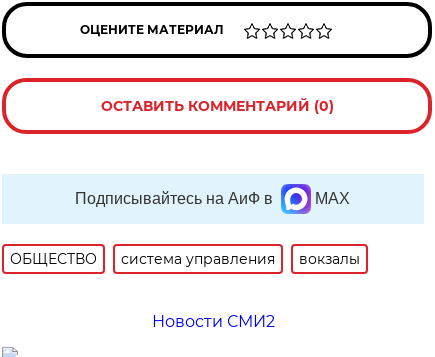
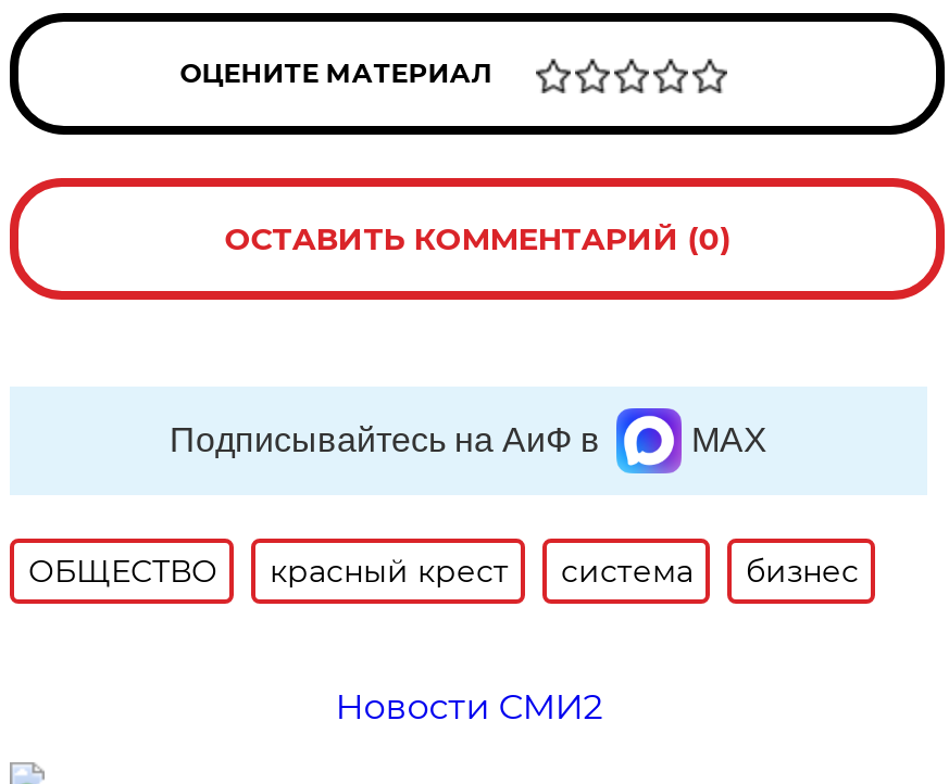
[121,250,360,268] система управления | вокзалы -> [269,551,859,590] красный крест | система | бизнес

